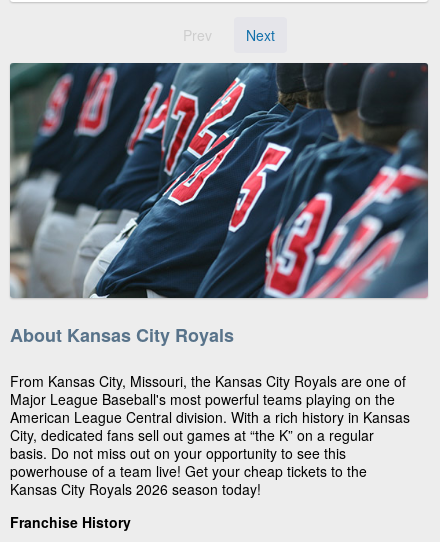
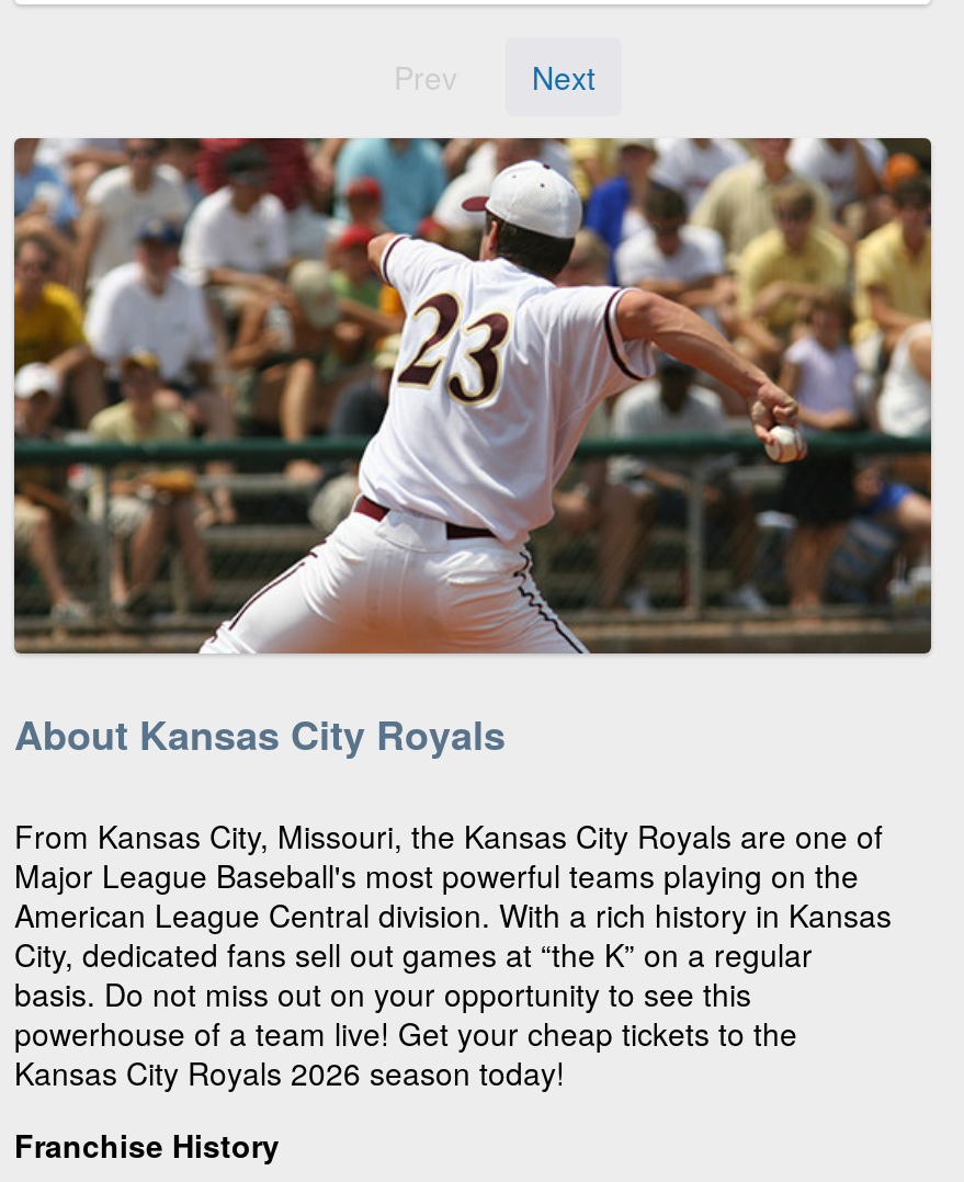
[9,62,429,299] [image] -> [12,136,933,656] [image]

